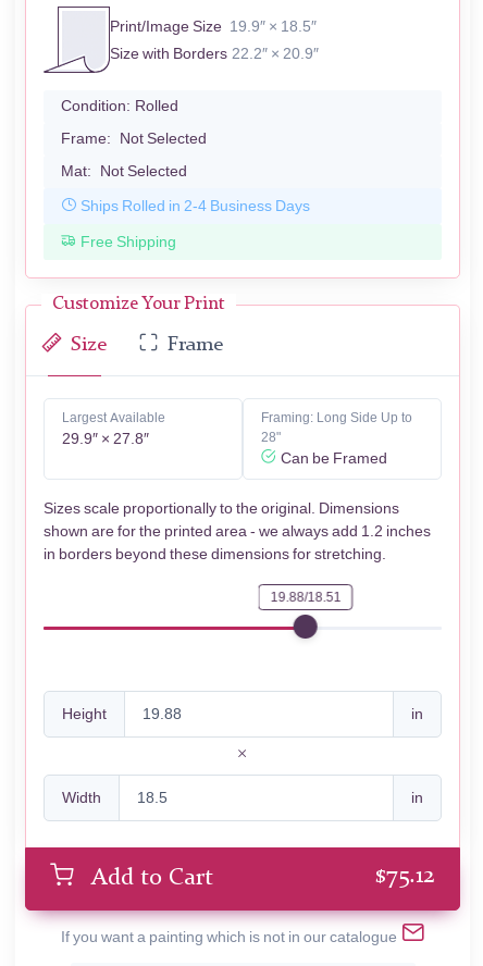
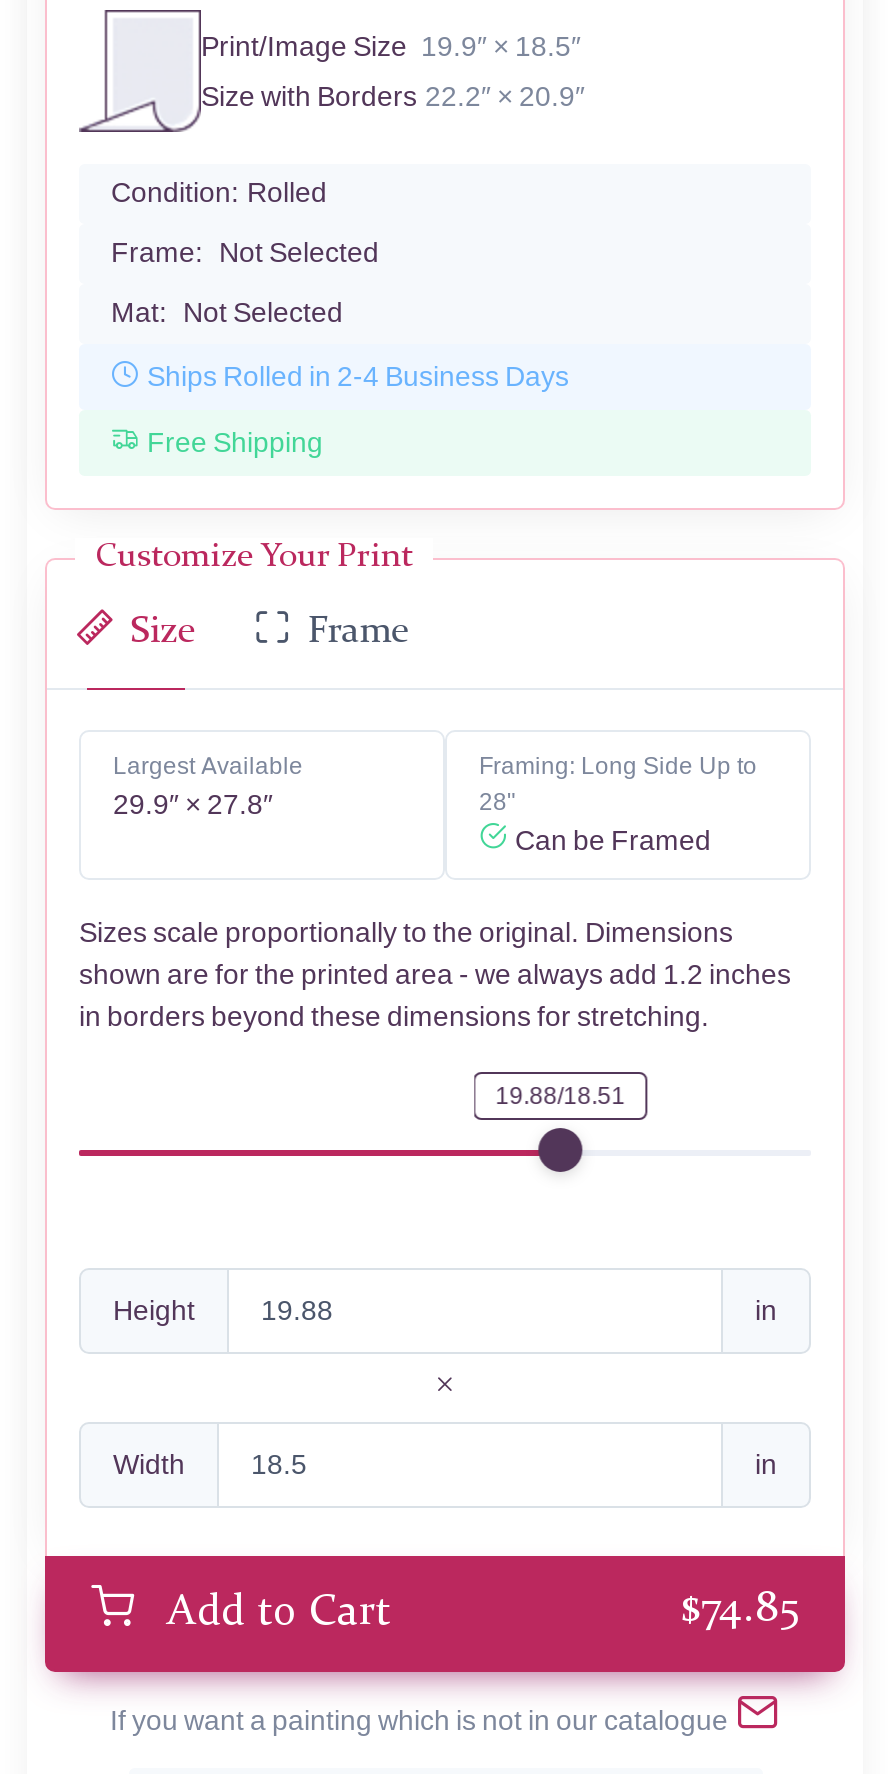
[375,865,435,888] $75.12 -> [681,1589,799,1631] $74.85

